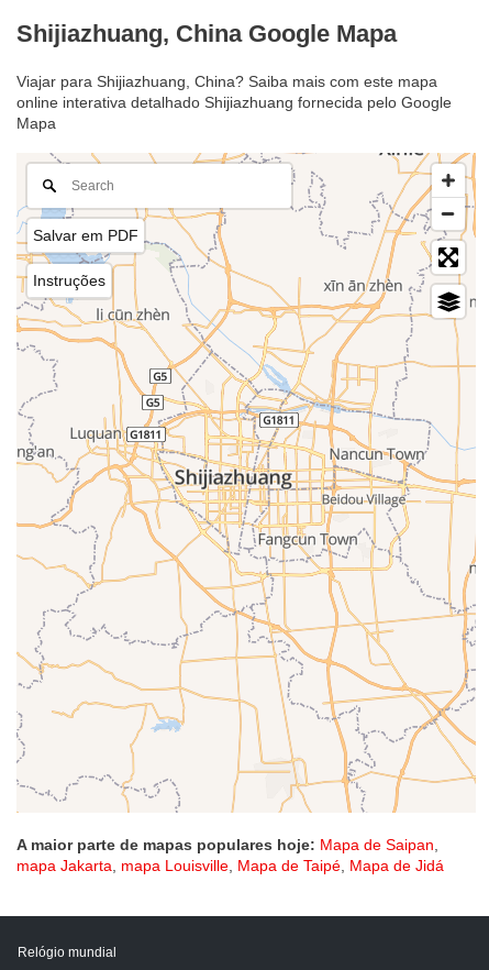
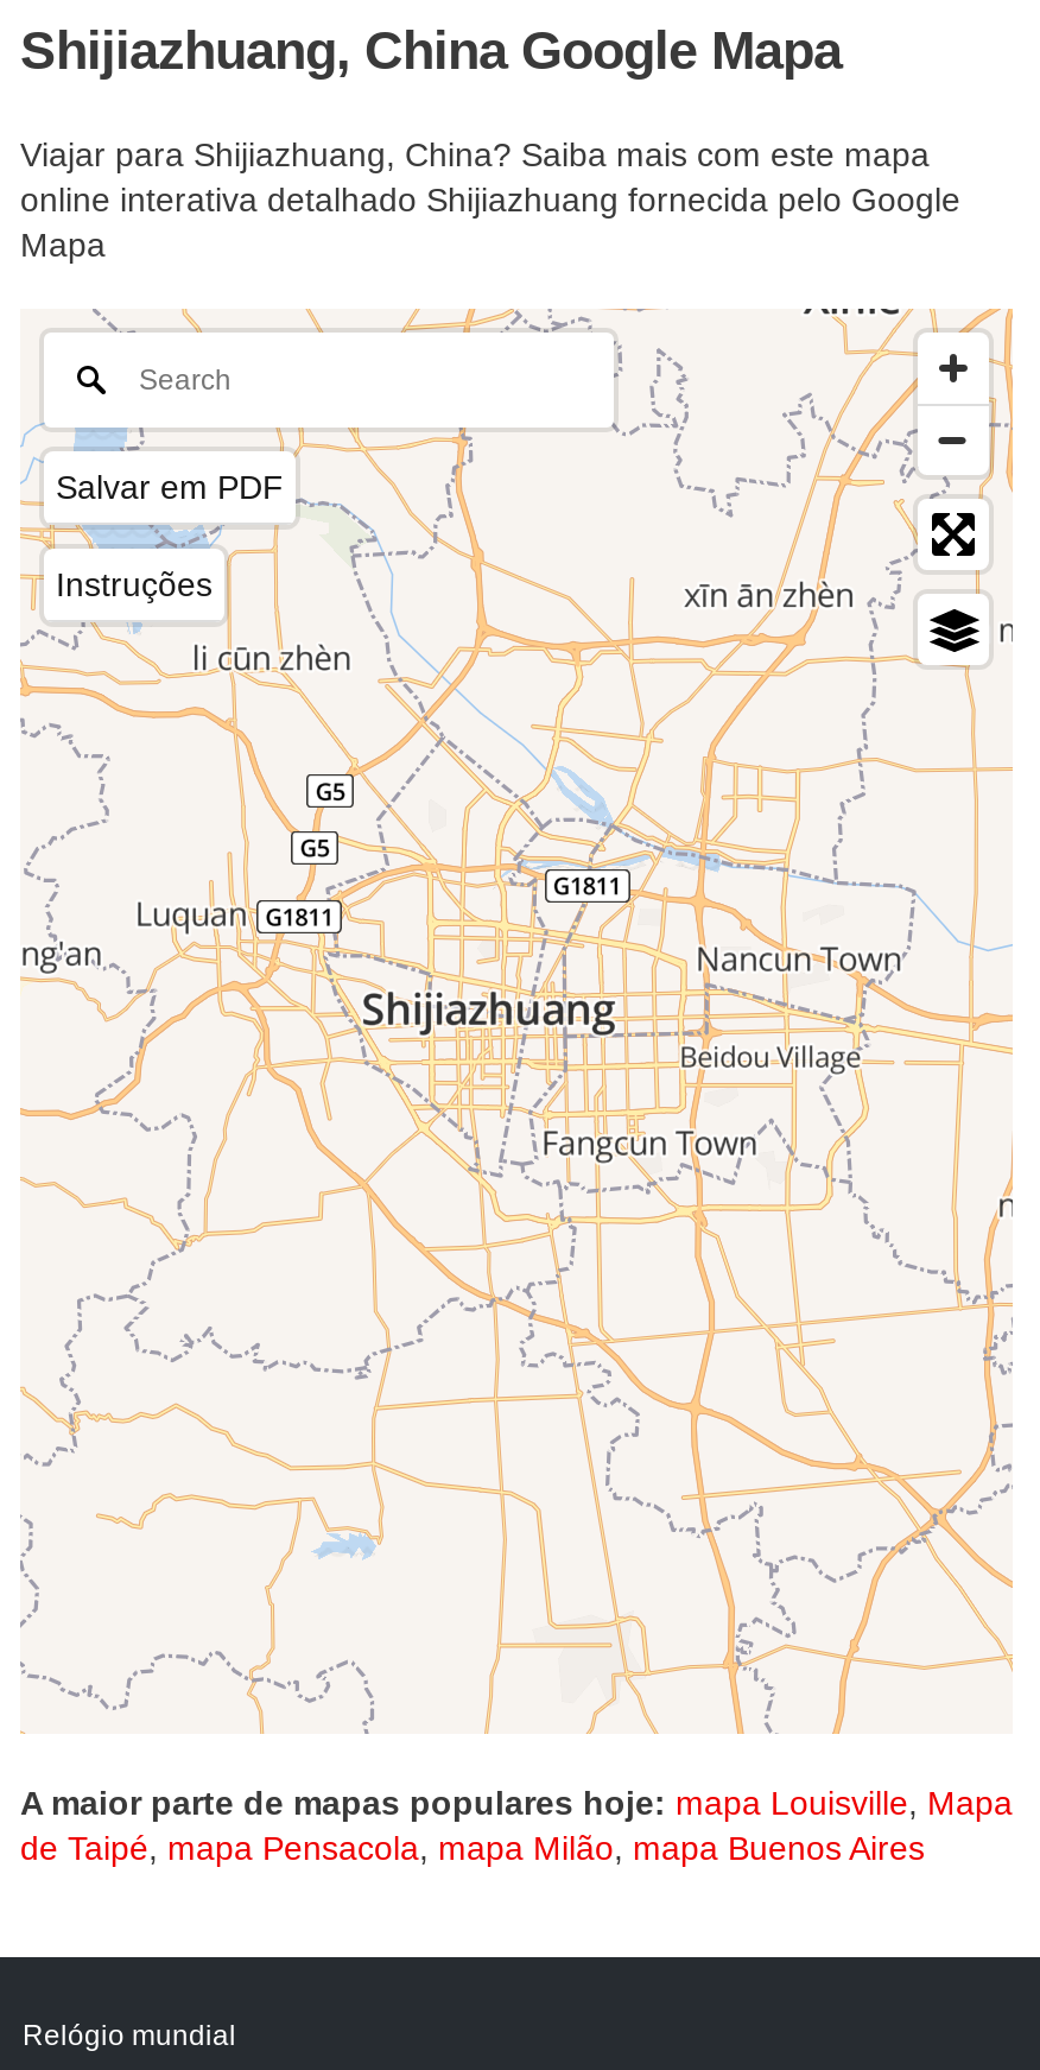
[16,836,444,875] A maior parte de mapas populares hoje: Mapa de Saipan, | mapa Jakarta, mapa Louisville, Mapa de Taipé, Mapa de Jidá -> [20,1784,1013,1868] A maior parte de mapas populares hoje: mapa Louisville, Mapa | de Taipé, mapa Pensacola, mapa Milão, mapa Buenos Aires

